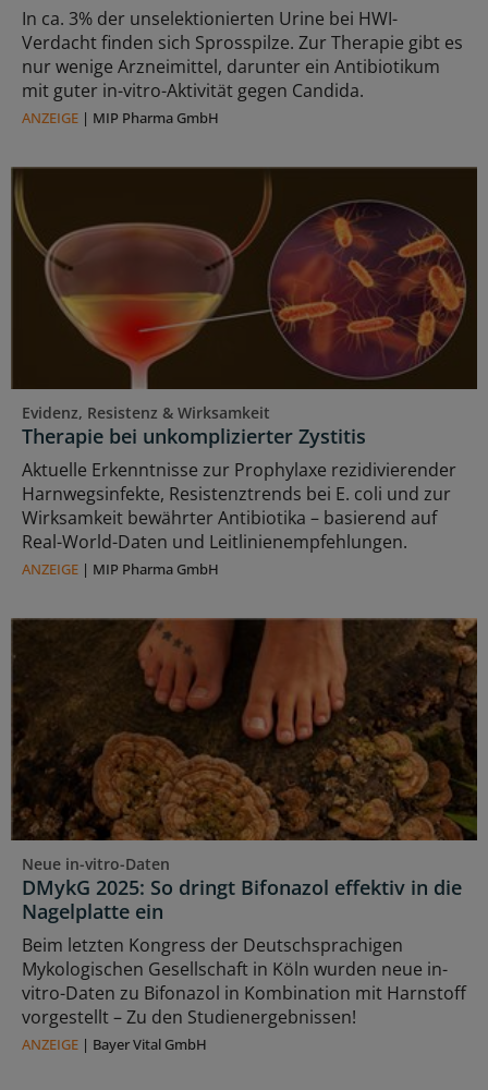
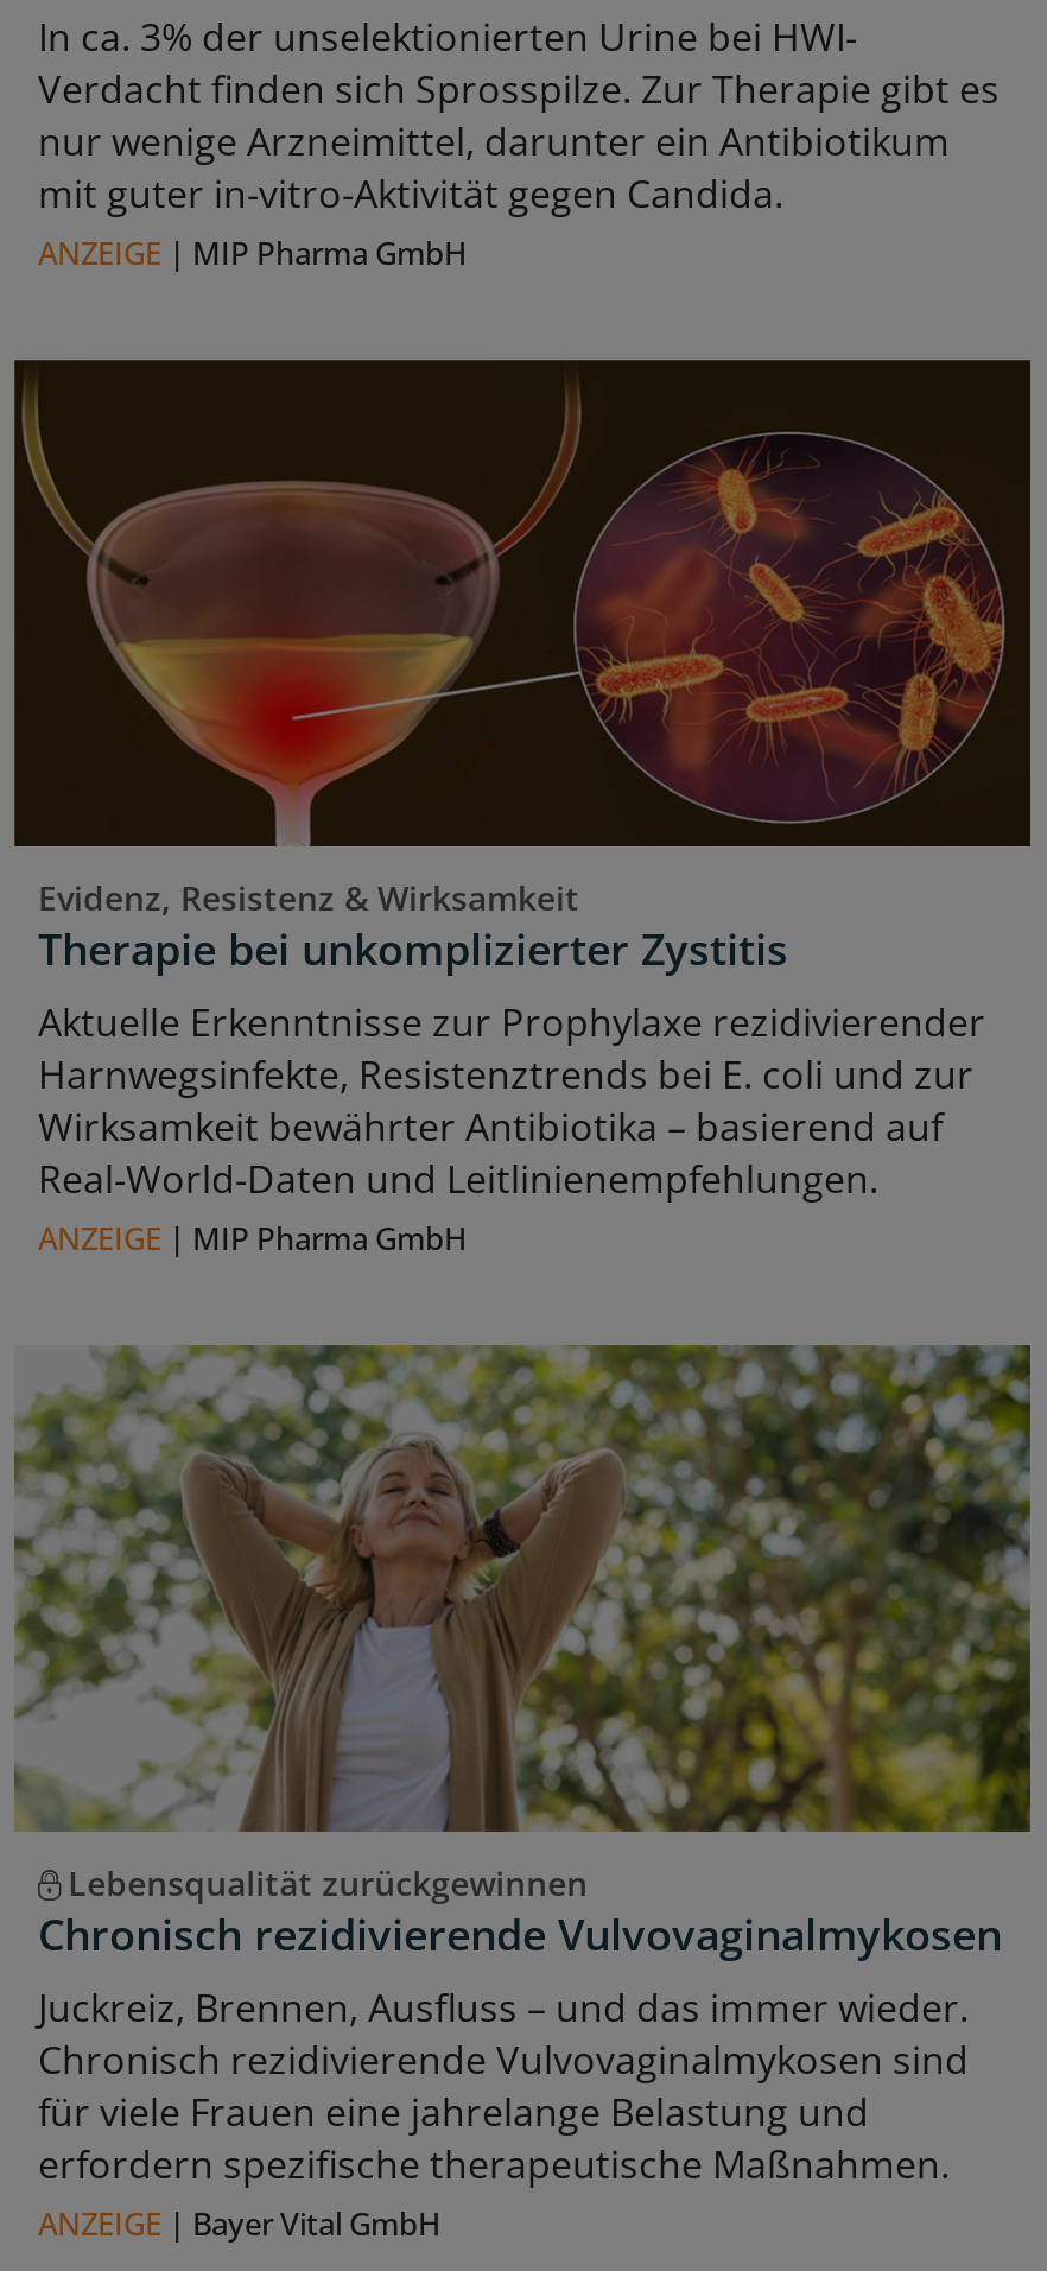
[10,617,478,1029] [image] | Neue in-vitro-Daten | DMykG 2025: So dringt Bifonazol effektiv in die | Nagelplatte ein | Beim letzten Kongress der Deutschsprachigen | Mykologischen Gesellschaft in Köln wurden neue in- | vitro-Daten zu Bifonazol in Kombination mit Harnstoff | vorgestellt – Zu den Studienergebnissen! -> [14,1343,1033,2189] [image] | Lebensqualität zurückgewinnen | Chronisch rezidivierende Vulvovaginalmykosen | Juckreiz, Brennen, Ausfluss – und das immer wieder. | Chronisch rezidivierende Vulvovaginalmykosen sind | für viele Frauen eine jahrelange Belastung und | erfordern spezifische therapeutische Maßnahmen.

